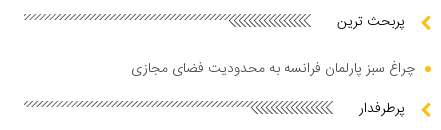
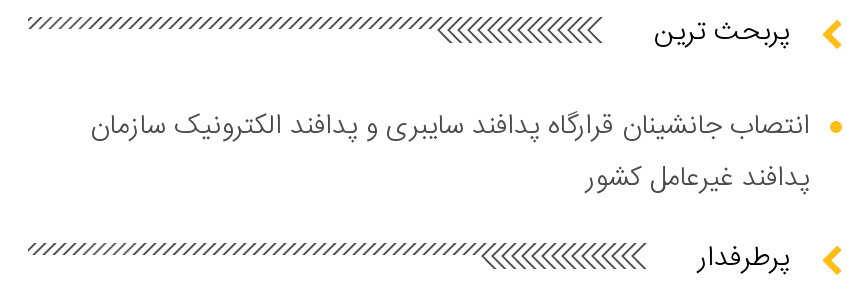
[131,57,415,81] چراغ سبز پارلمان فرانسه به محدودیت فضای مجازی -> [90,103,810,203] انتصاب جانشینان قرارگاه پدافند سایبری و پدافند الکترونیک سازمان | پدافند غیرعامل کشور

